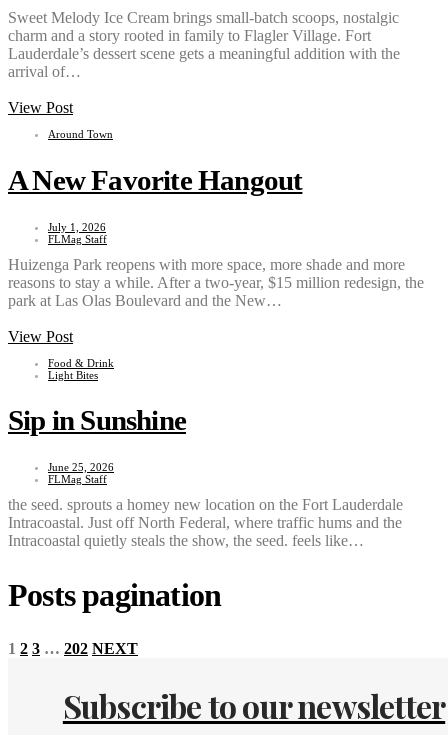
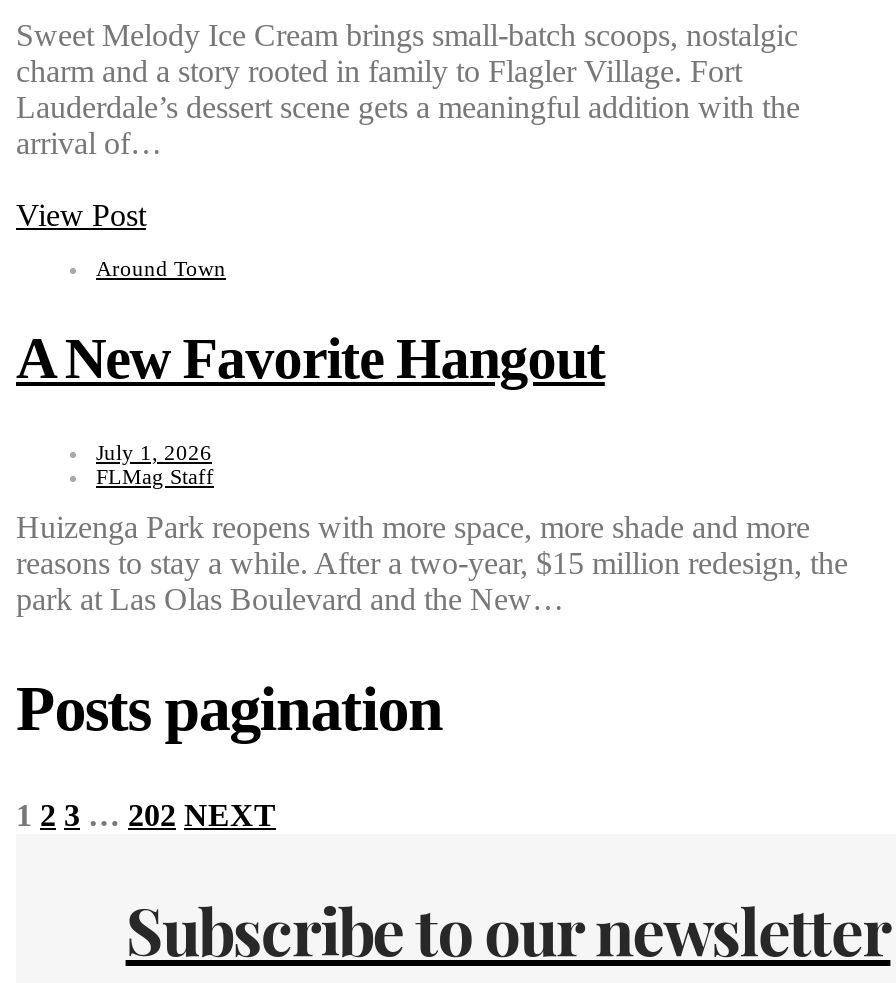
[8,328,403,549] View Post | Food & Drink | Light Bites | Sip in Sunshine | June 25, 2026 | FLMag Staff | the seed. sprouts a homey new location on the Fort Lauderdale | Intracoastal. Just off North Federal, where traffic hums and the | Intracoastal quietly steals the show, the seed. feels like… -> none

